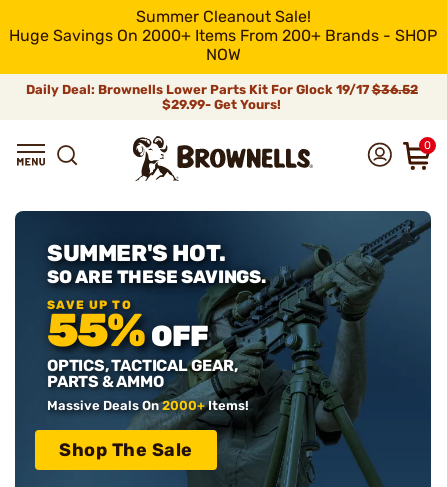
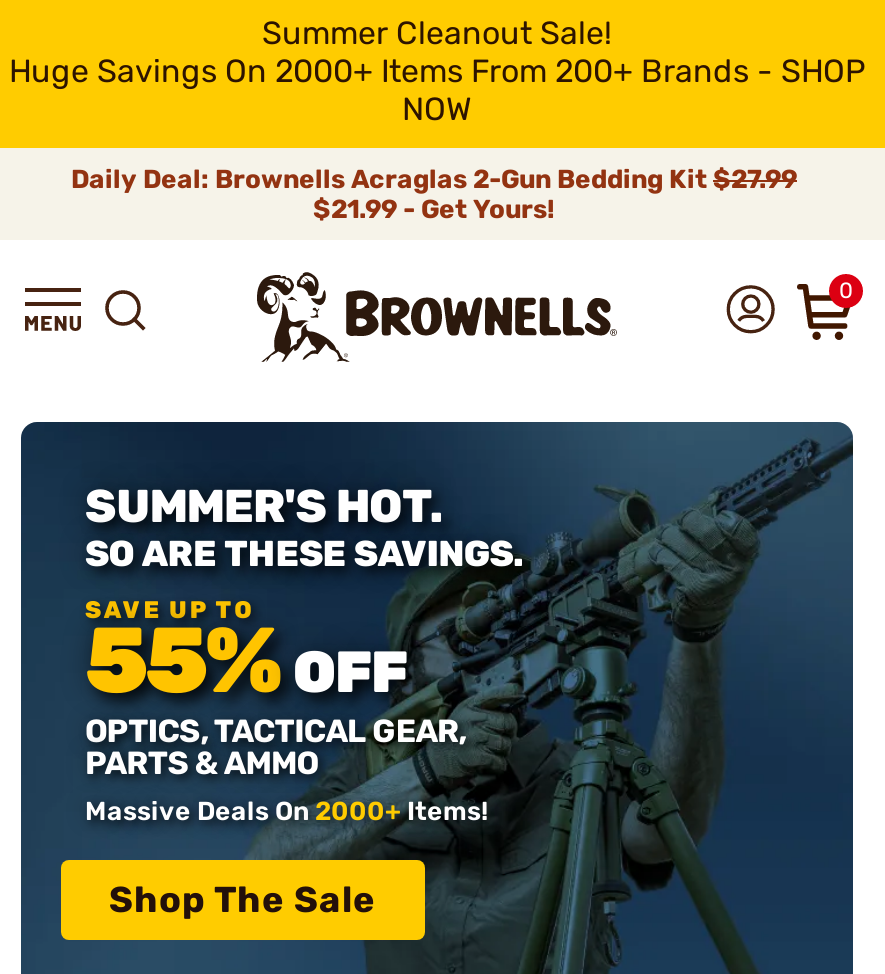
[25,82,417,112] Daily Deal: Brownells Lower Parts Kit For Glock 19/17 $36.52 | $29.99- Get Yours! -> [71,164,797,224] Daily Deal: Brownells Acraglas 2-Gun Bedding Kit $27.99 | $21.99 - Get Yours!

